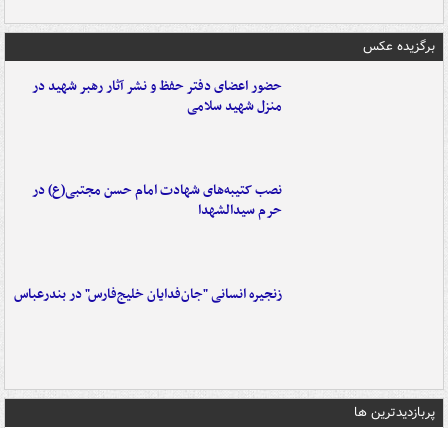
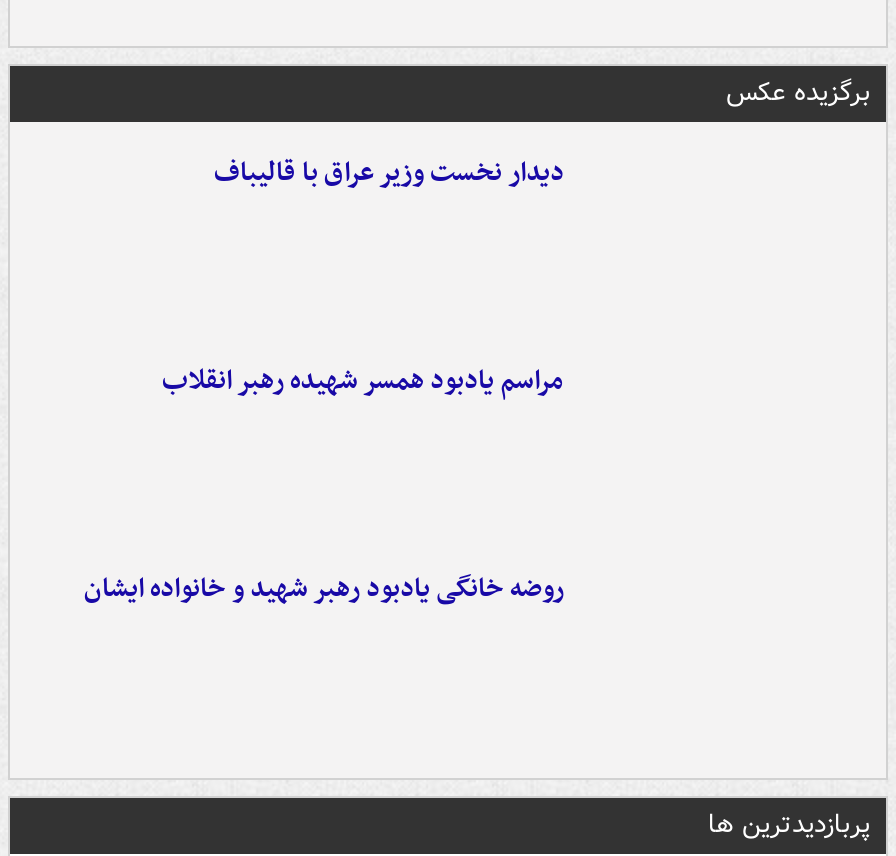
[32,74,282,117] حضور اعضای دفتر حفظ و نشر آثار رهبر شهید در | منزل شهید سلامی -> [214,149,564,195] دیدار نخست وزیر عراق با قالیباف
[32,178,282,221] نصب کتیبه‌های شهادت امام حسن مجتبی(ع) در | حرم سیدالشهدا -> [162,357,564,403] مراسم یادبود همسر شهیده رهبر انقلاب
[14,282,282,305] زنجیره انسانی "جان‌فدایان خلیج‌فارس" در بندرعباس -> [84,565,564,611] روضه خانگی یادبود رهبر شهید و خانواده ایشان

